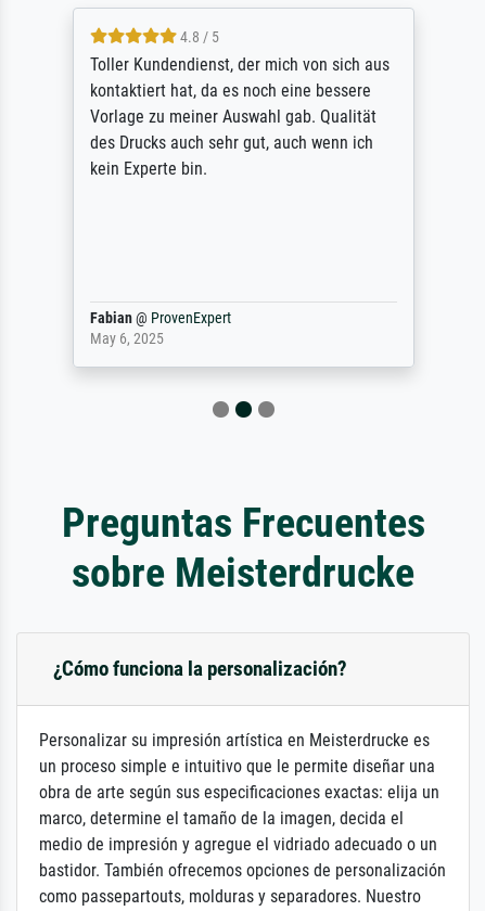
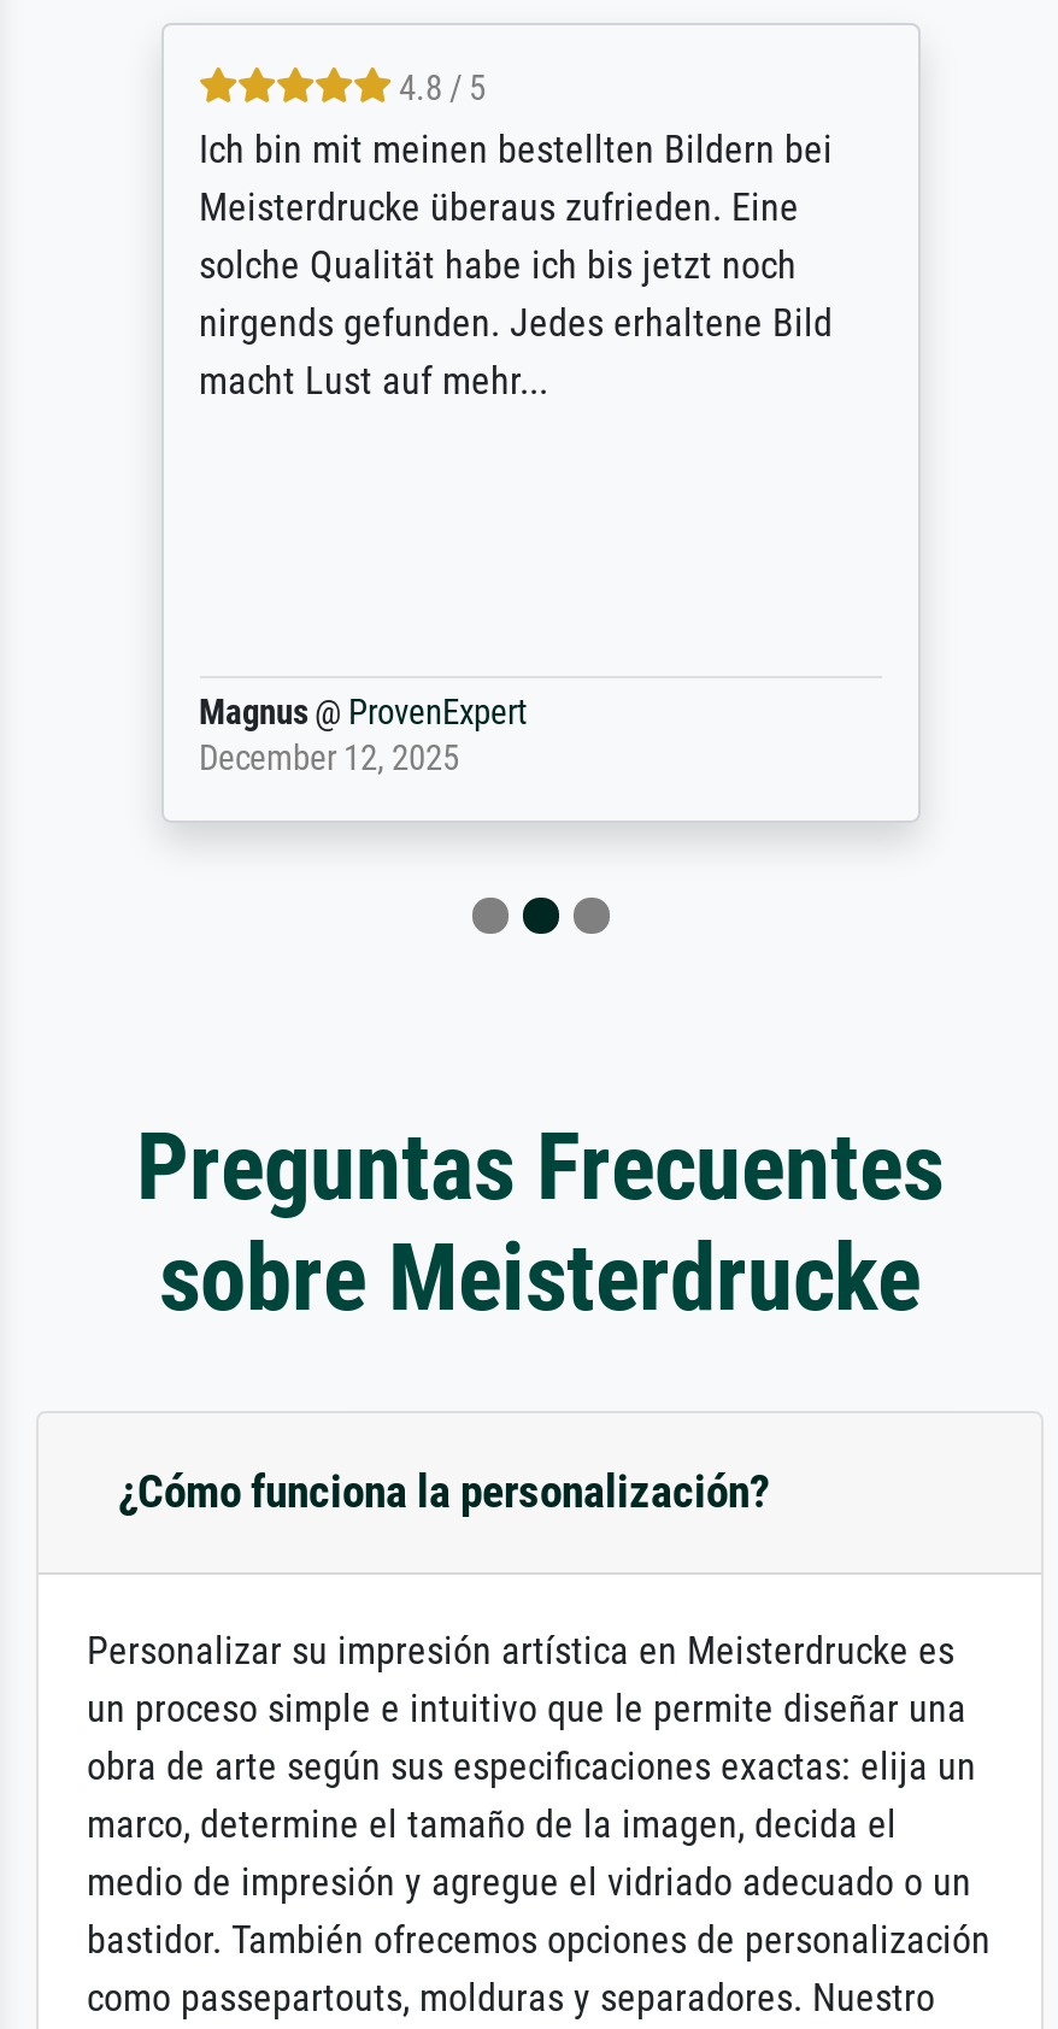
[90,54,389,179] Toller Kundendienst, der mich von sich aus | kontaktiert hat, da es noch eine bessere | Vorlage zu meiner Auswahl gab. Qualität | des Drucks auch sehr gut, auch wenn ich | kein Experte bin. -> [199,126,833,403] Ich bin mit meinen bestellten Bildern bei | Meisterdrucke überaus zufrieden. Eine | solche Qualität habe ich bis jetzt noch | nirgends gefunden. Jedes erhaltene Bild | macht Lust auf mehr...
[90,309,231,348] Fabian @ ProvenExpert | May 6, 2025 -> [199,692,527,779] Magnus @ ProvenExpert | December 12, 2025

